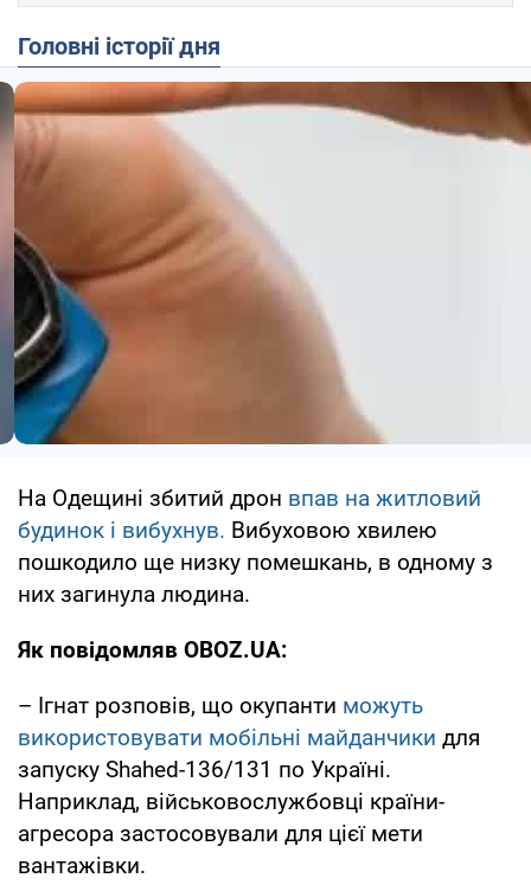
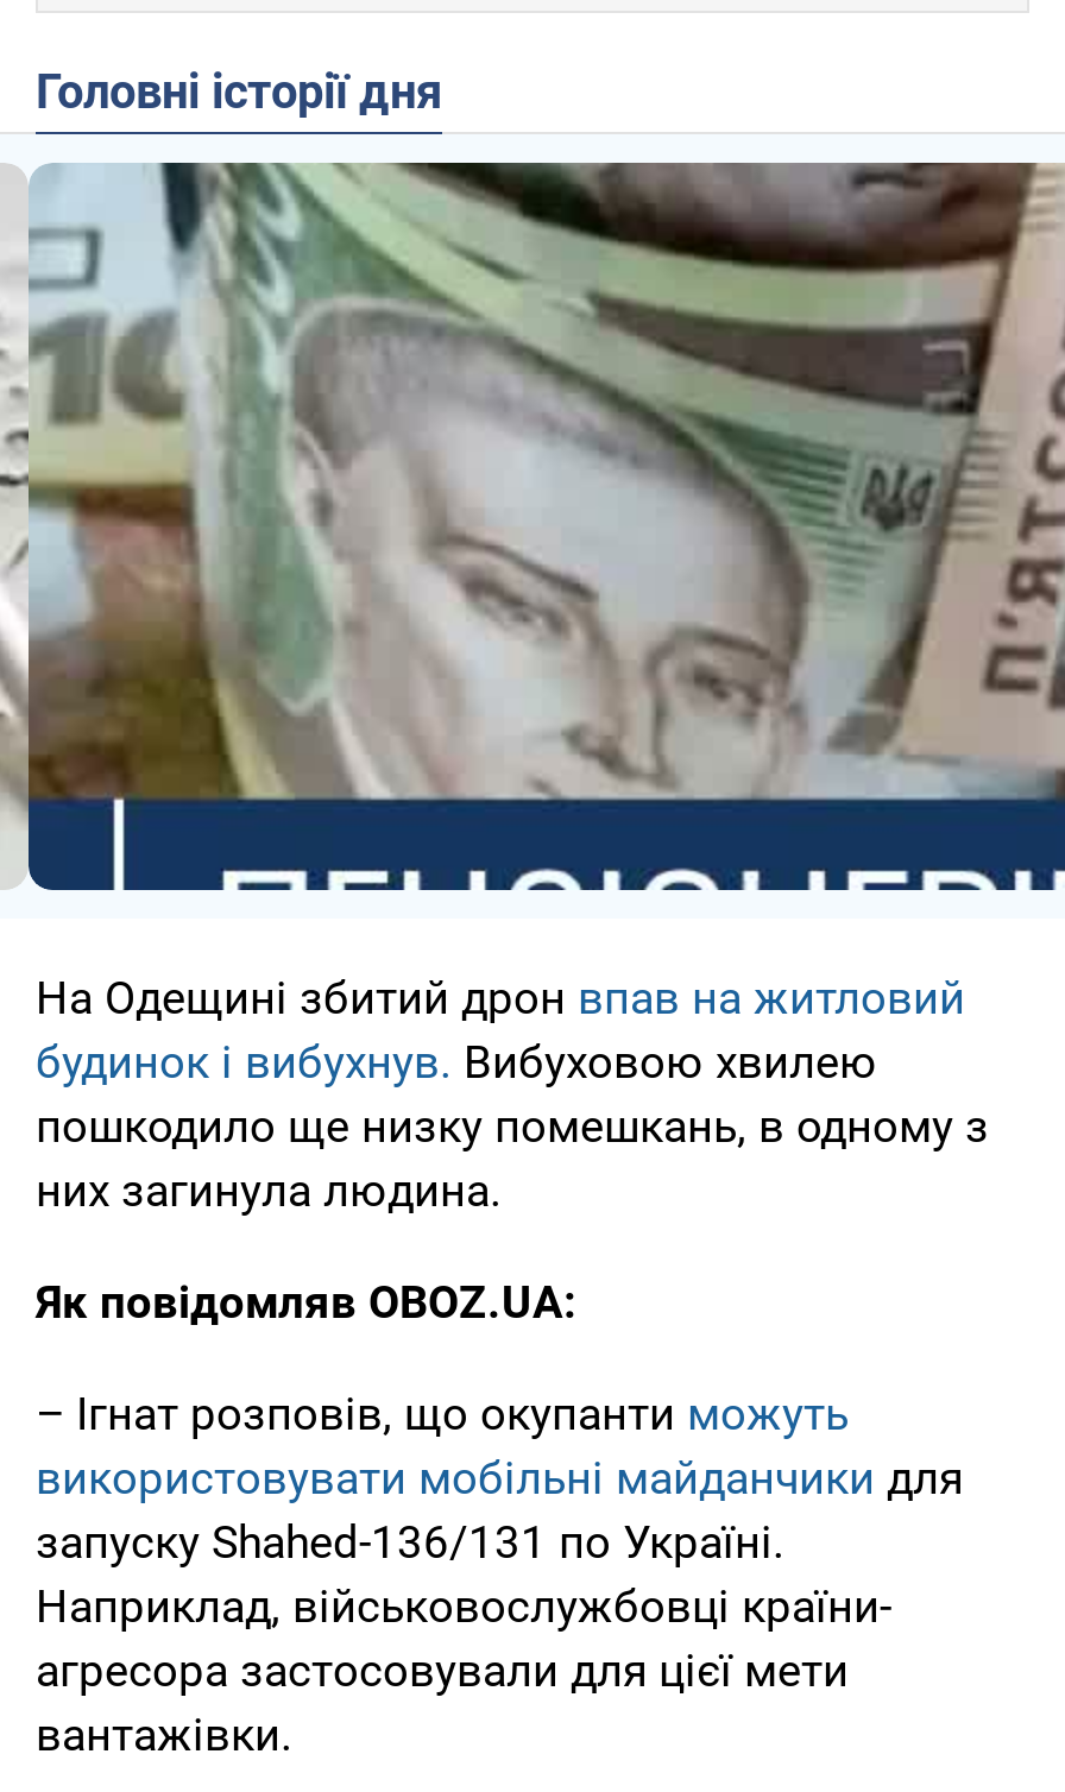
[4,81,527,445] [image] -> [7,160,1058,892] [image]

